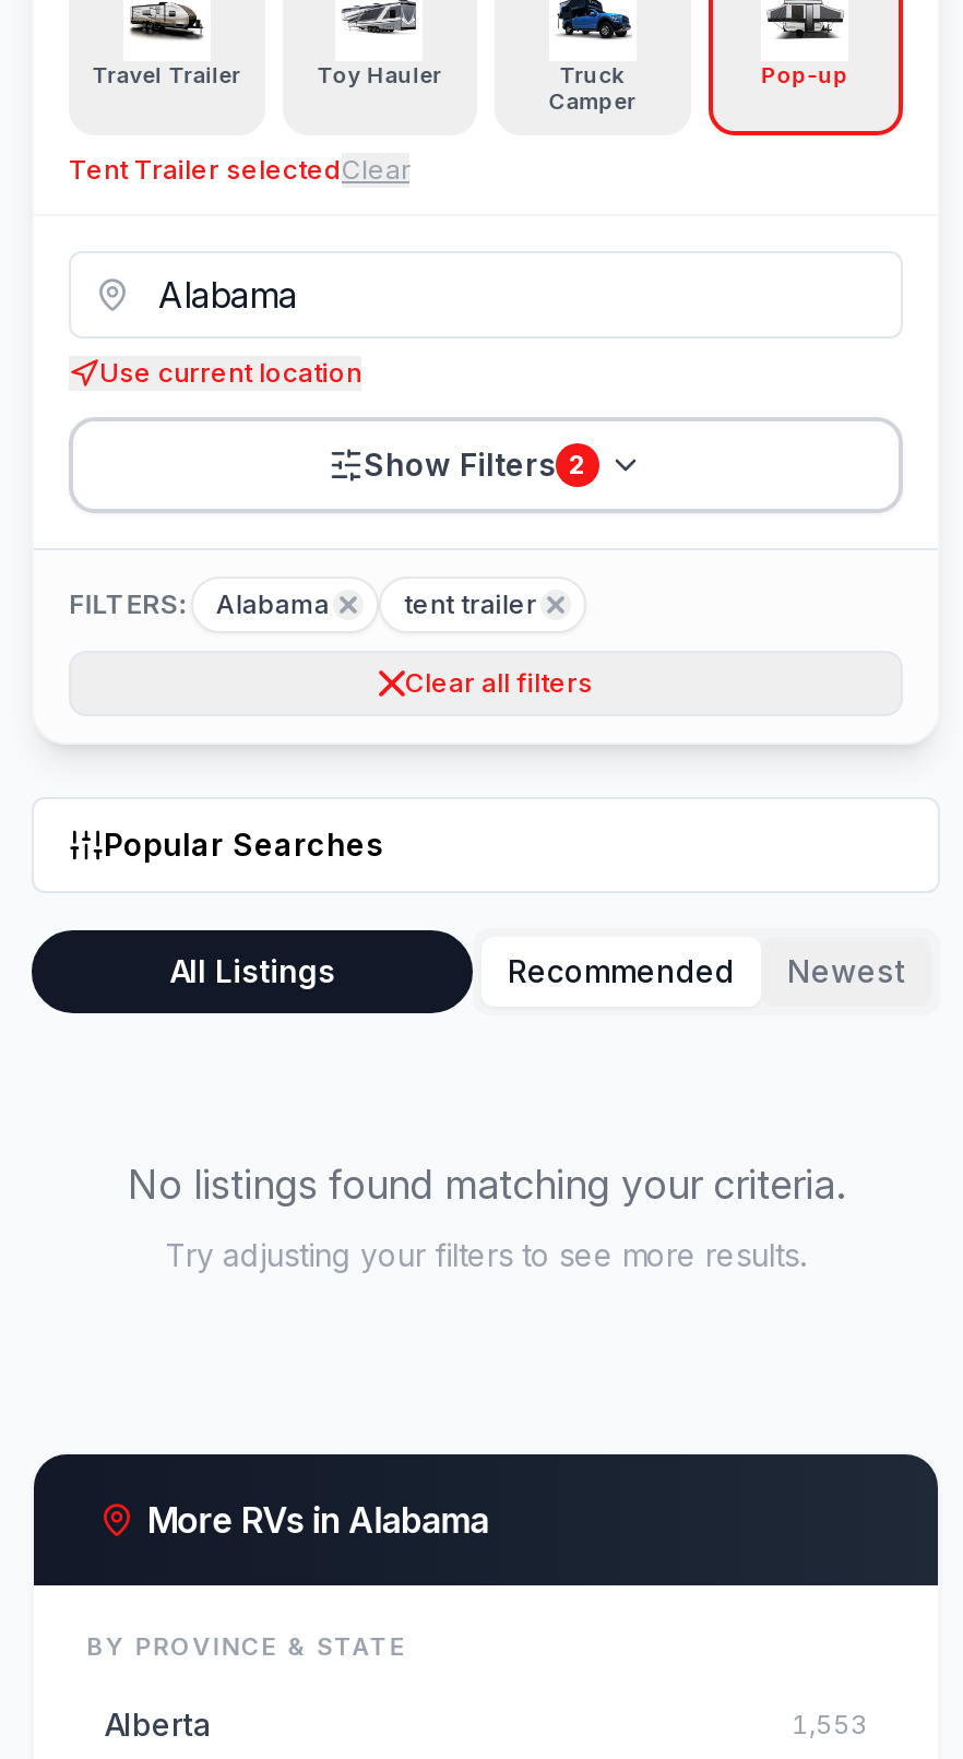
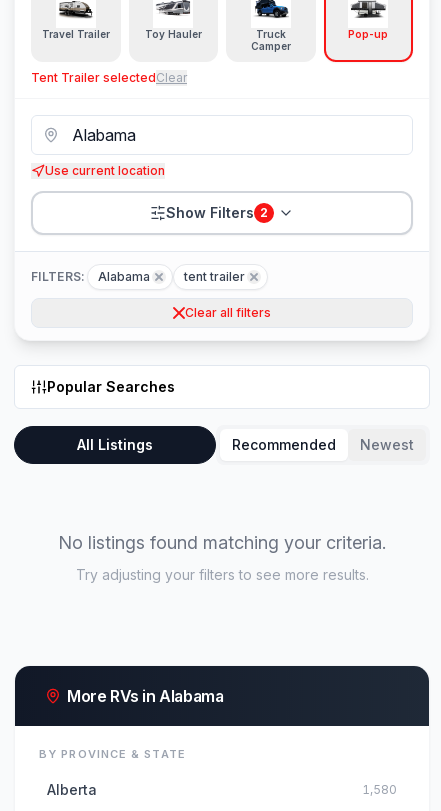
[792,1708,868,1740] 1,553 -> [362,782,397,797] 1,580

